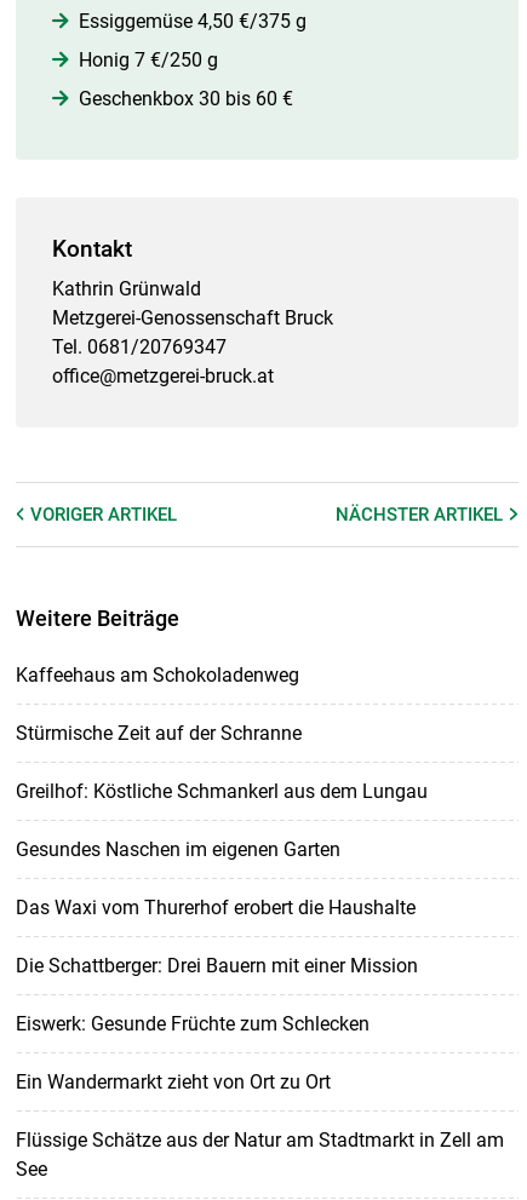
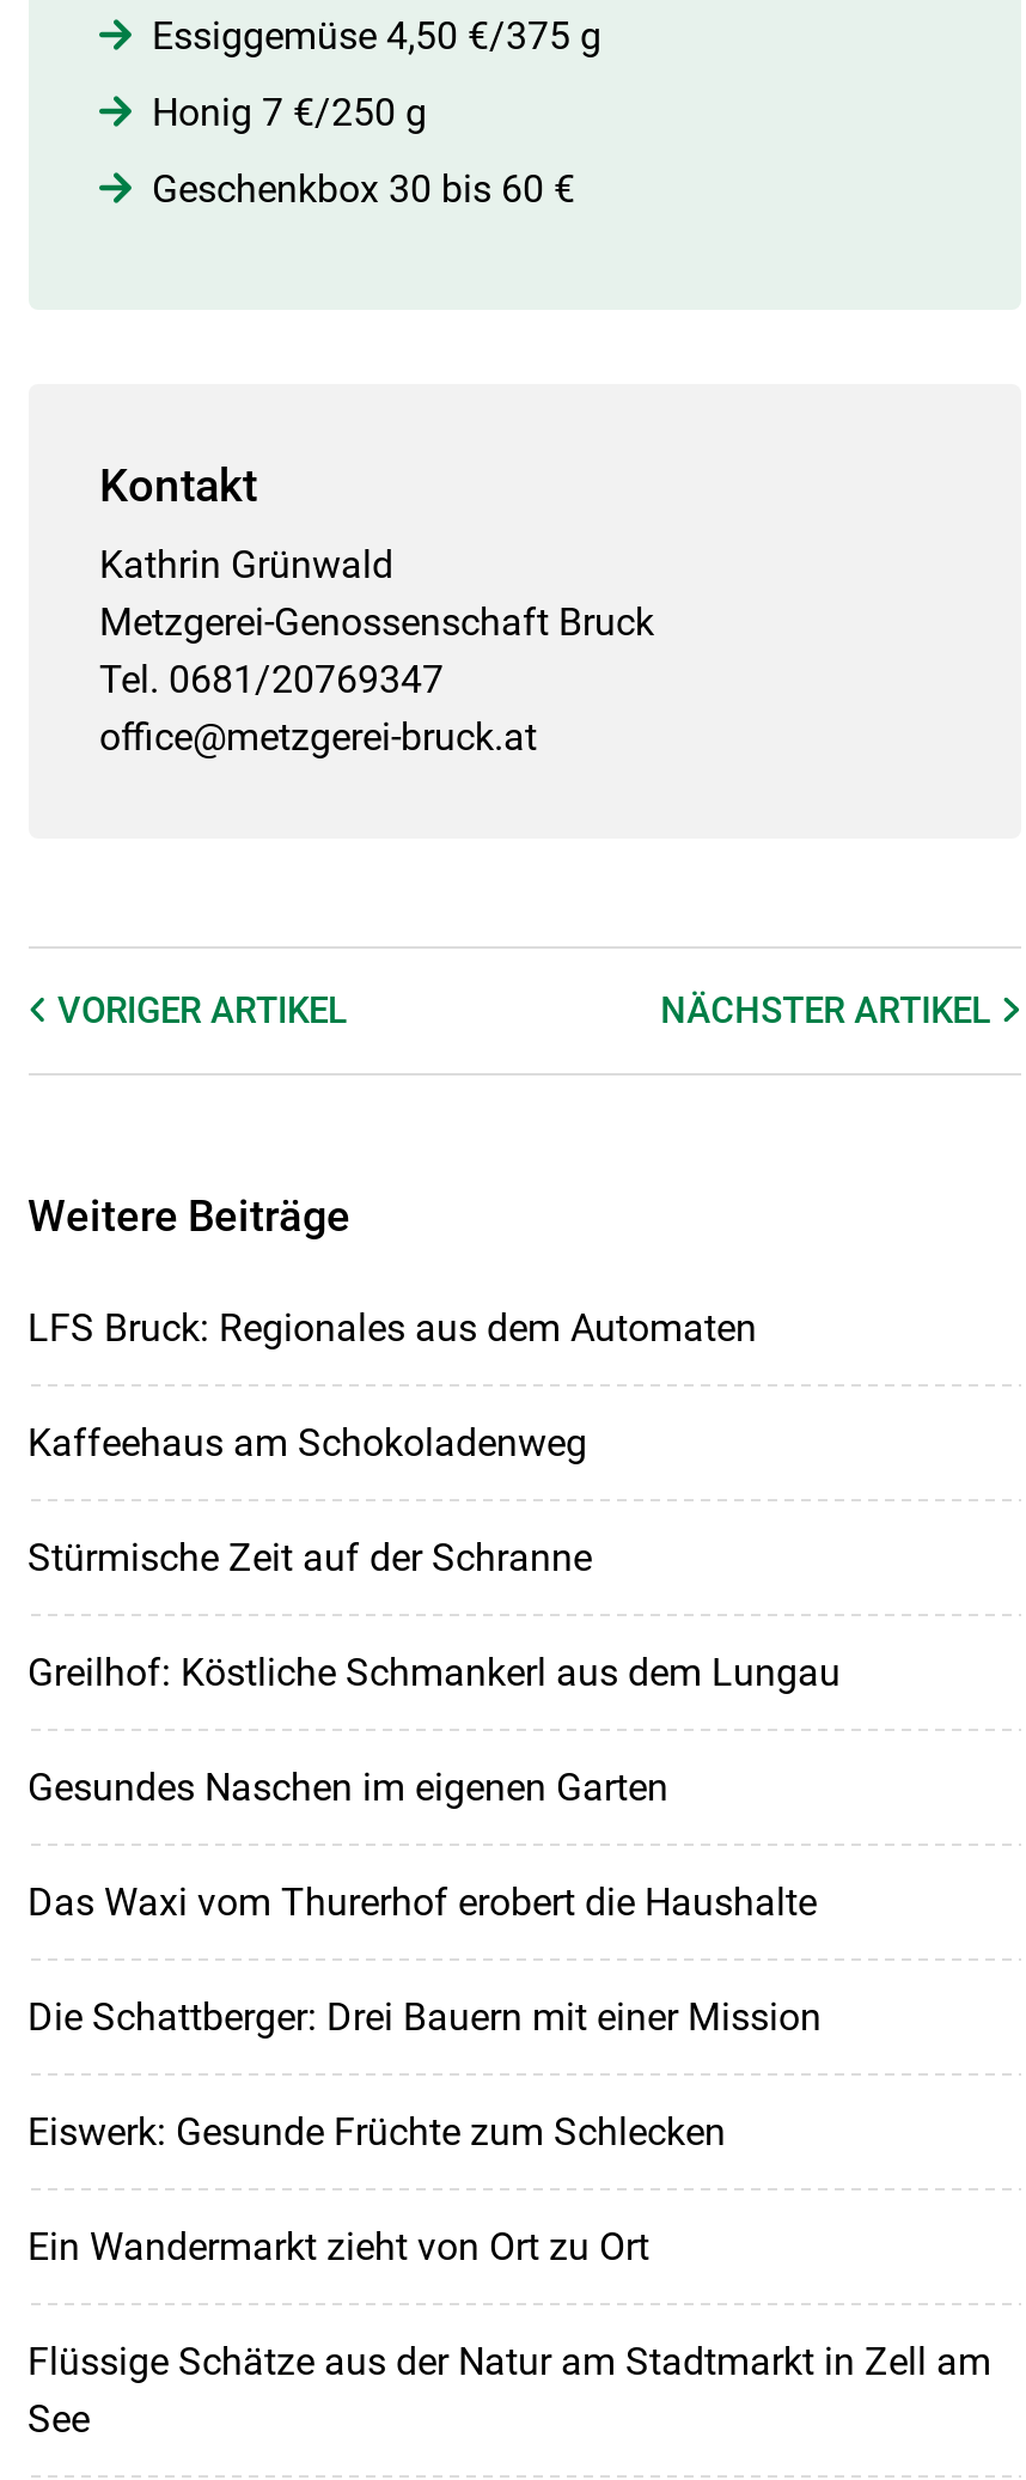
none -> [28,1304,757,1350] LFS Bruck: Regionales aus dem Automaten

